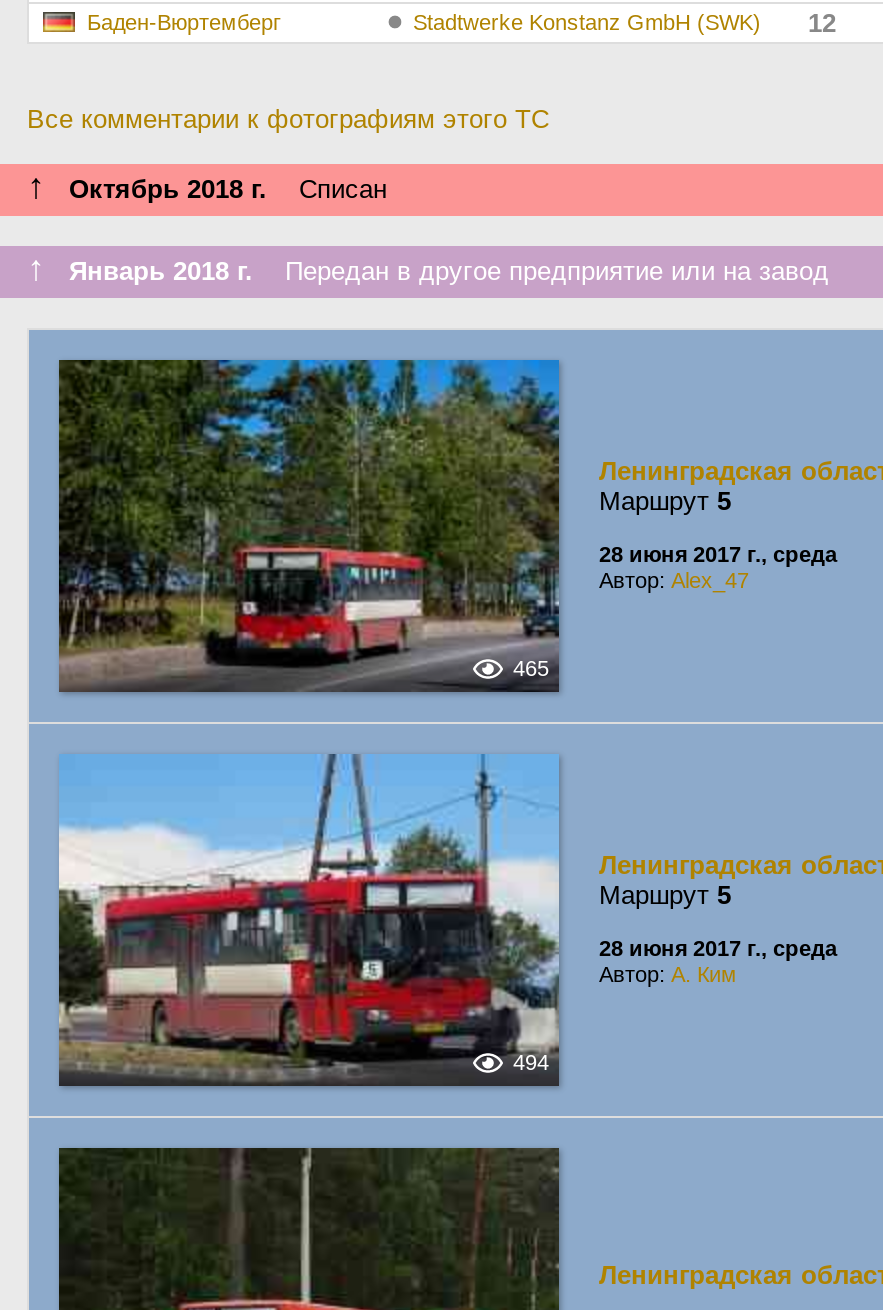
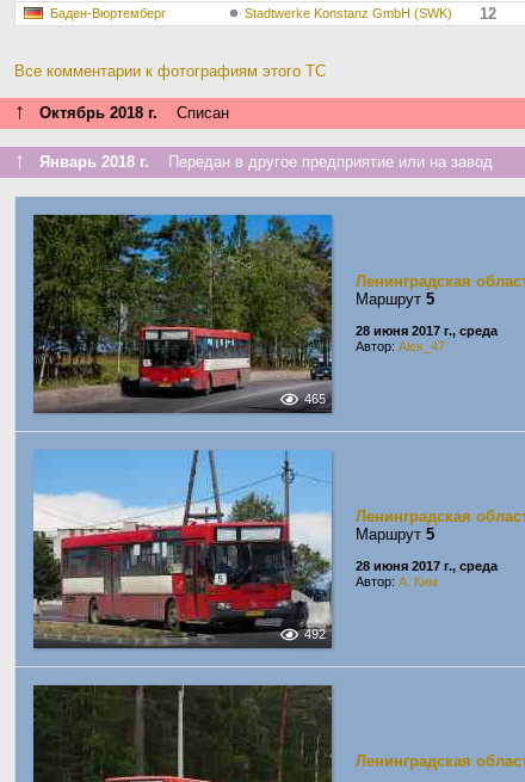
[513,1050,549,1074] 494 -> [304,627,326,641] 492

